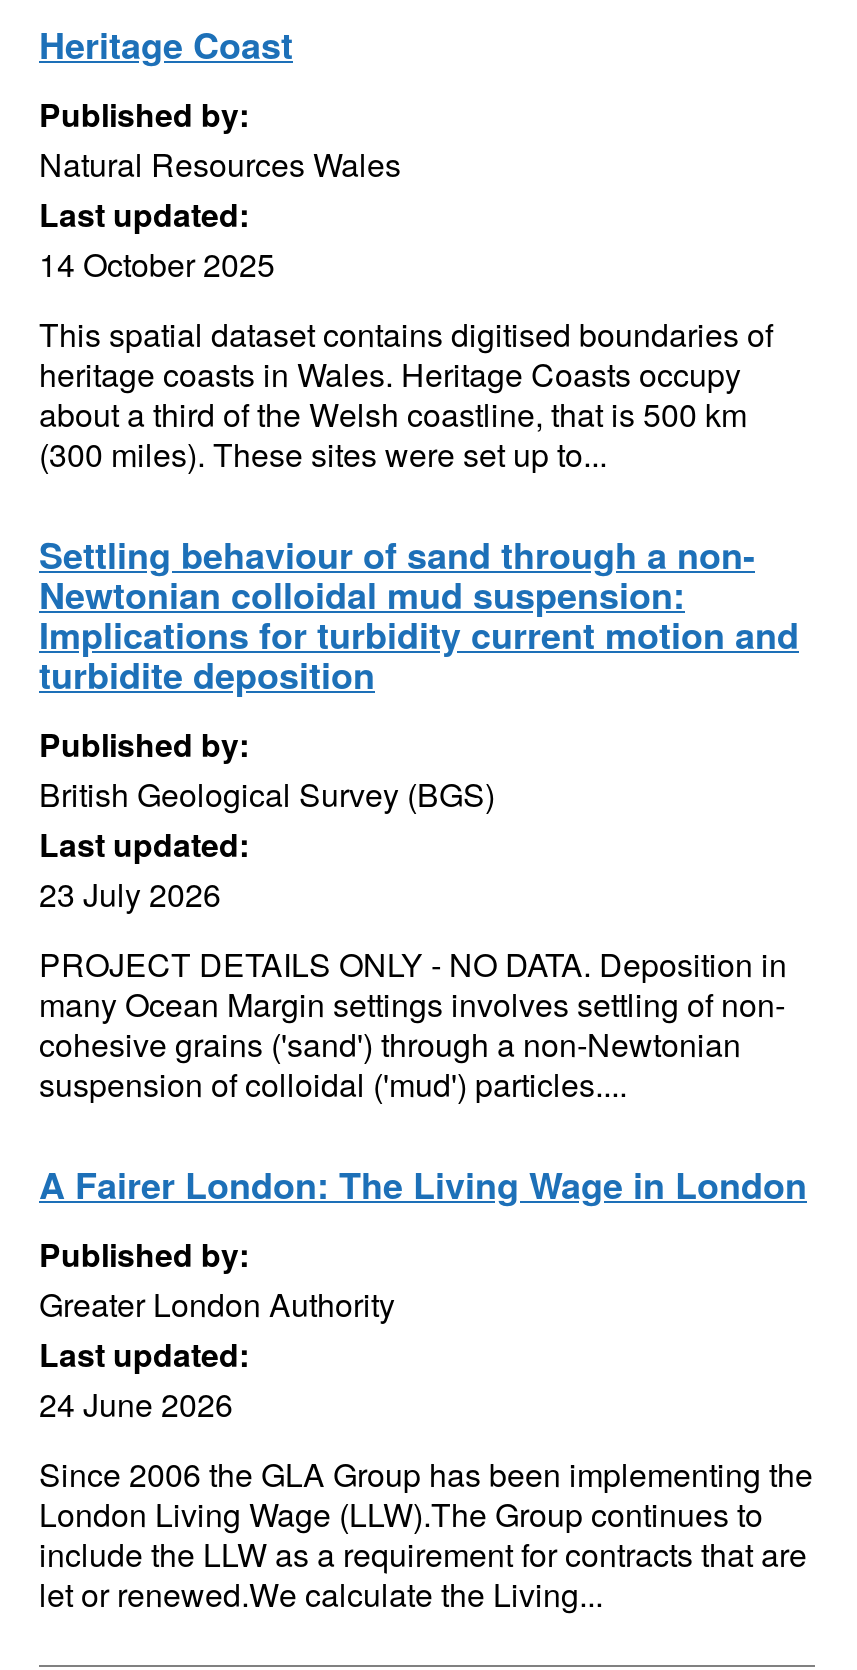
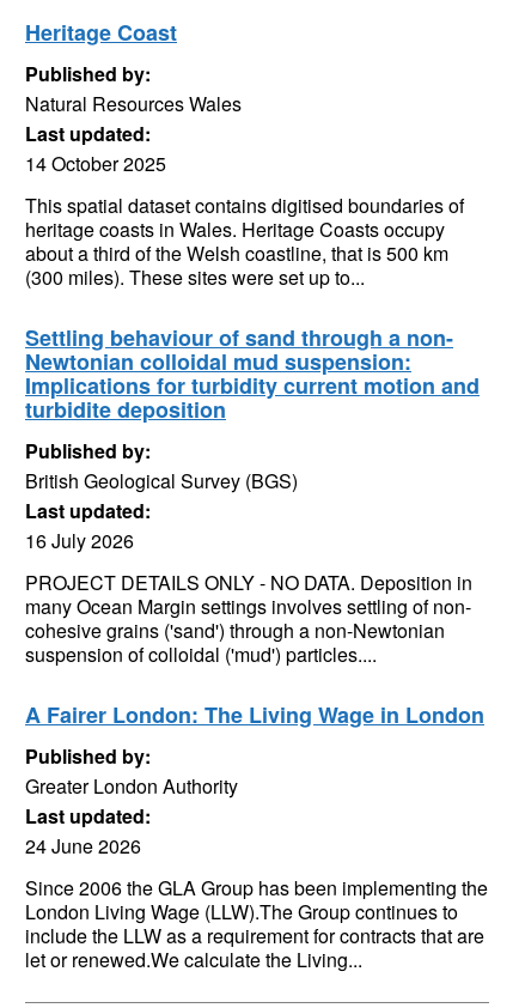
[39,871,221,917] 23 July 2026 -> [25,527,134,554] 16 July 2026

